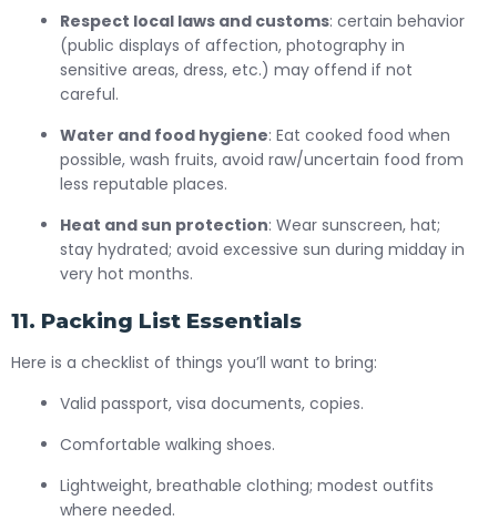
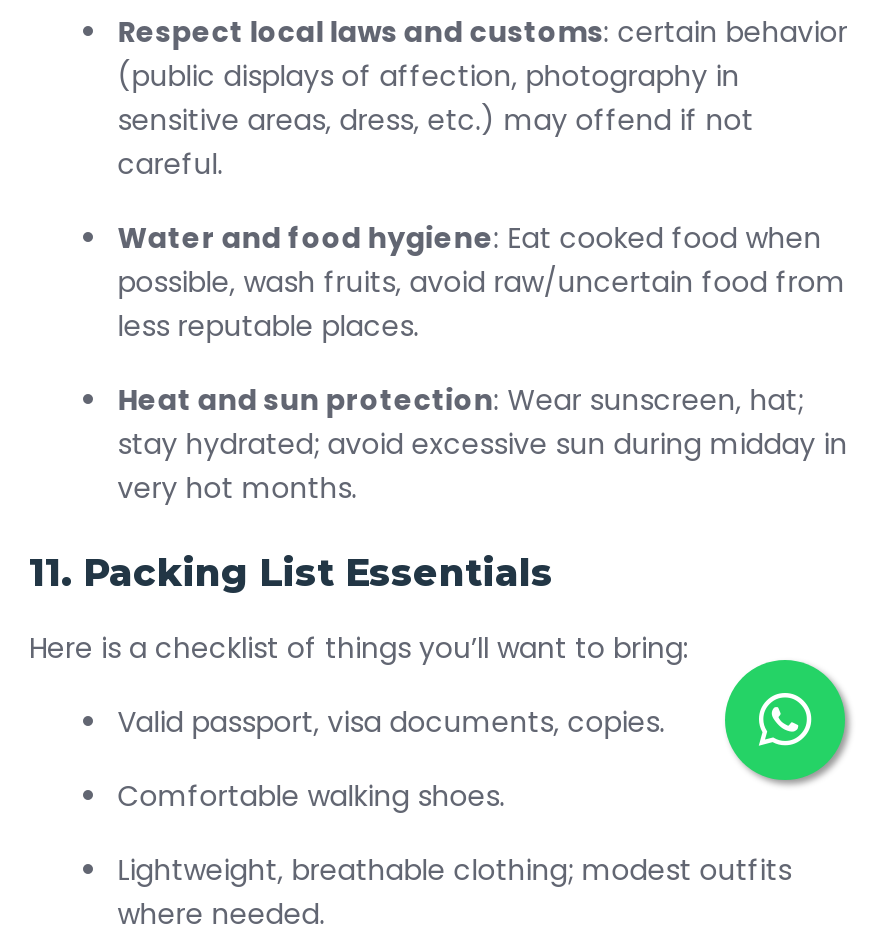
none -> [723,658,851,786] [image]

